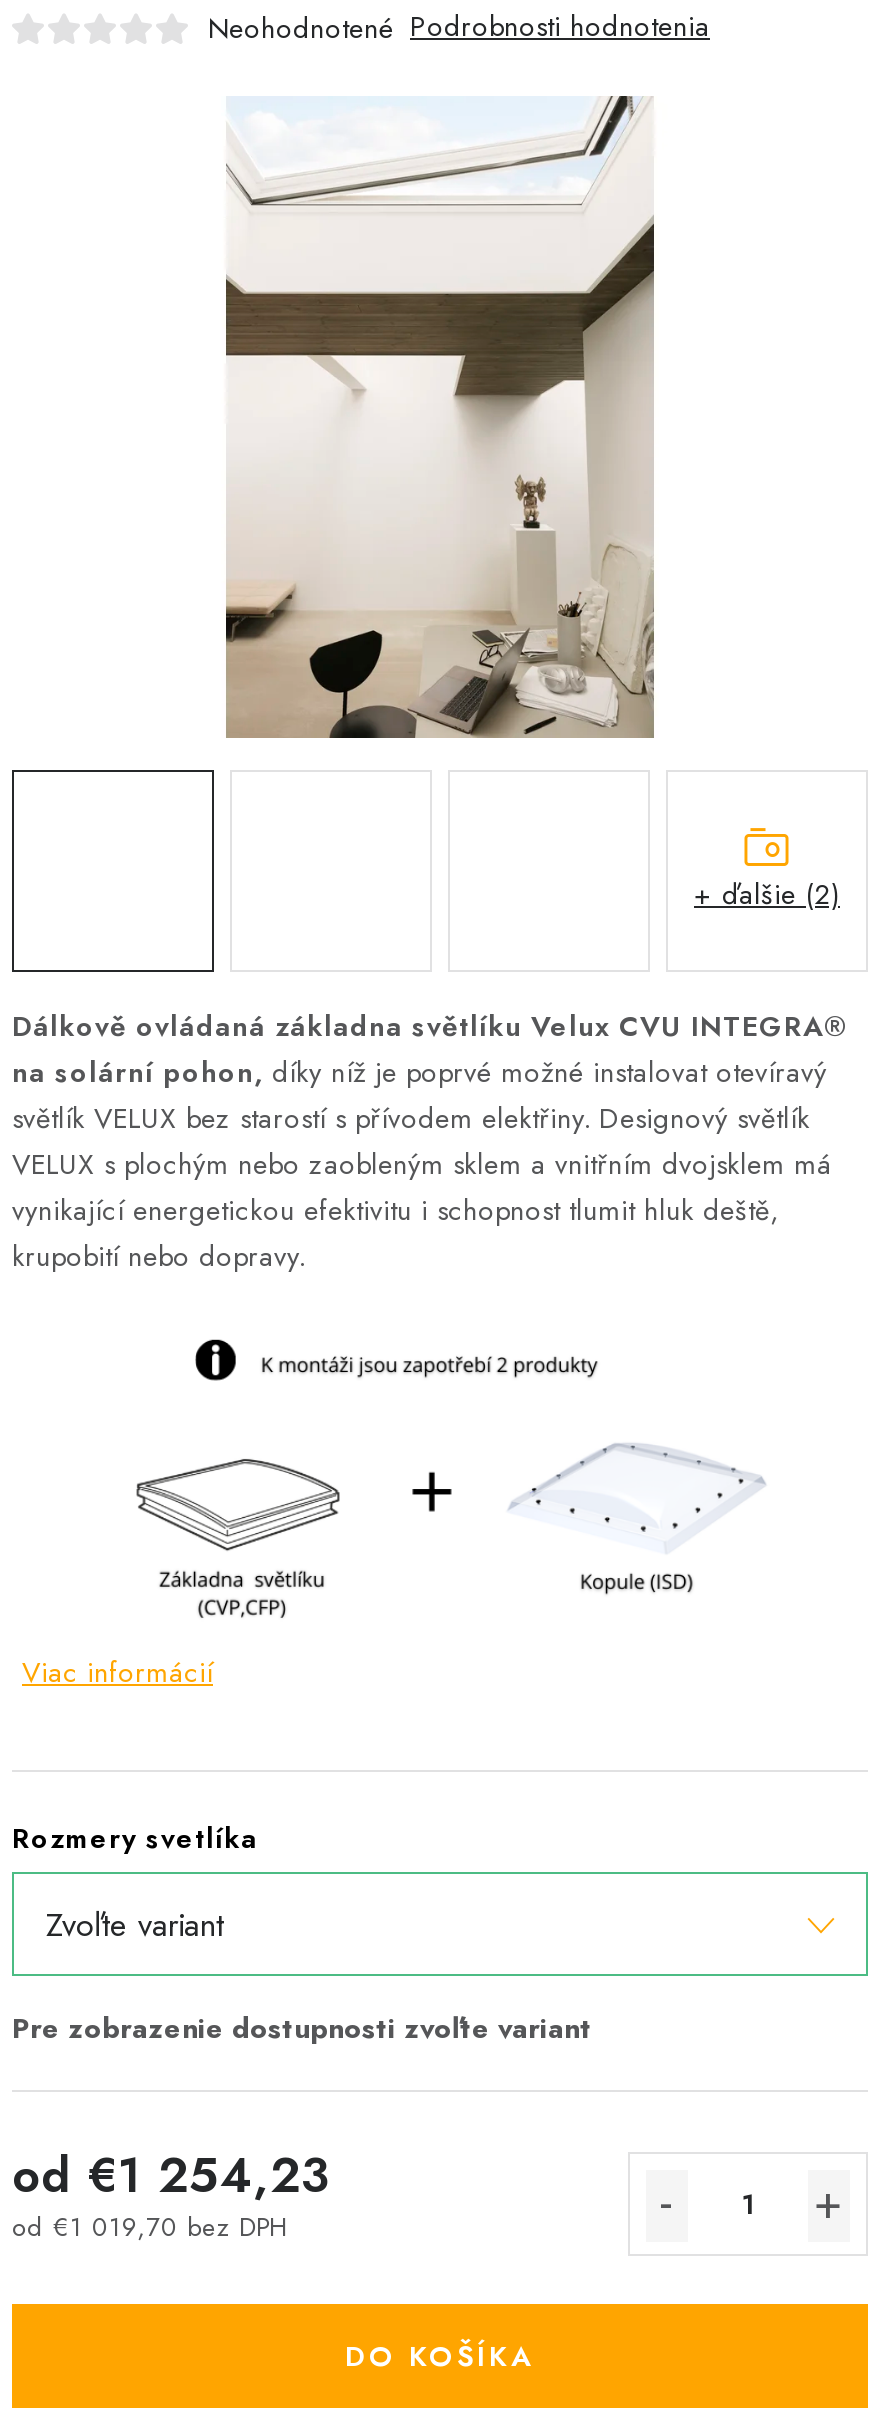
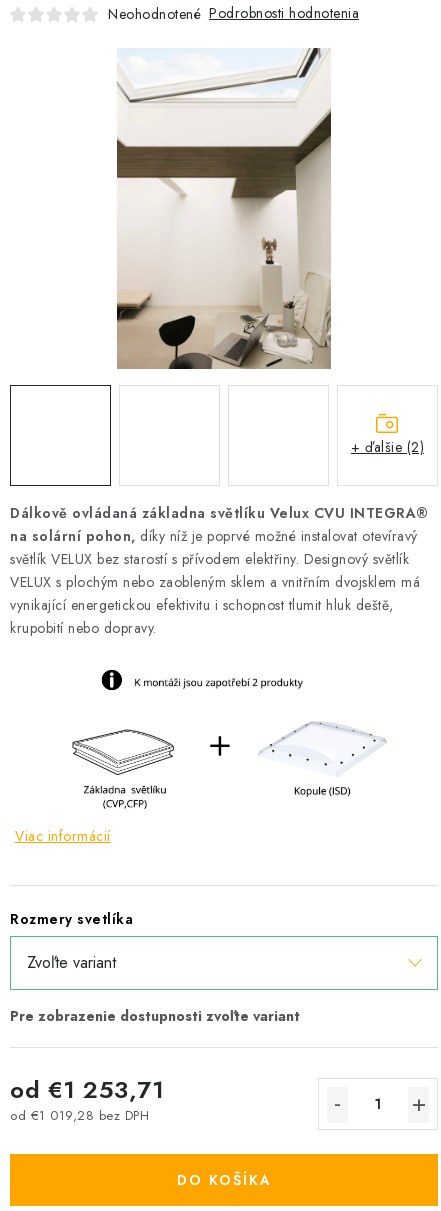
[12,2140,330,2210] od €1 254,23 -> [10,1072,164,1107] od €1 253,71
[12,2208,288,2246] od €1 019,70 bez DPH -> [10,1106,149,1125] od €1 019,28 bez DPH

